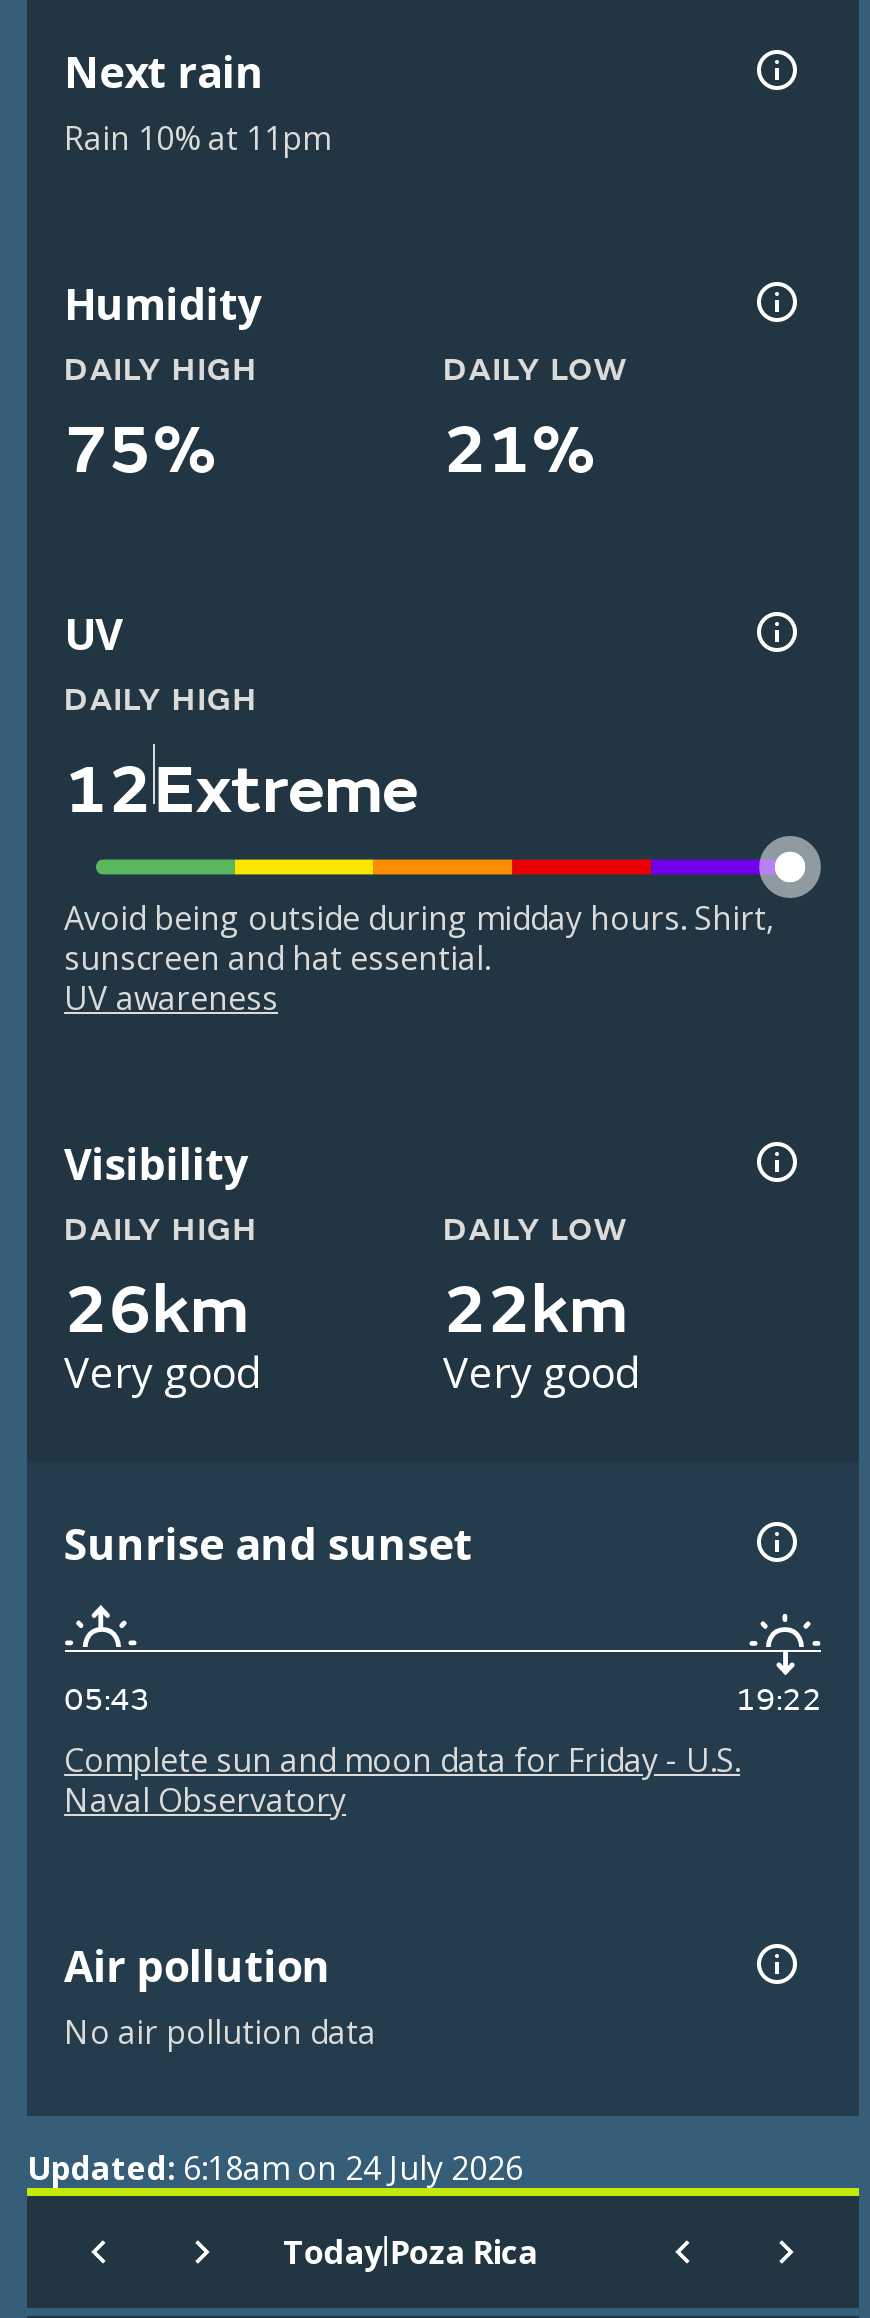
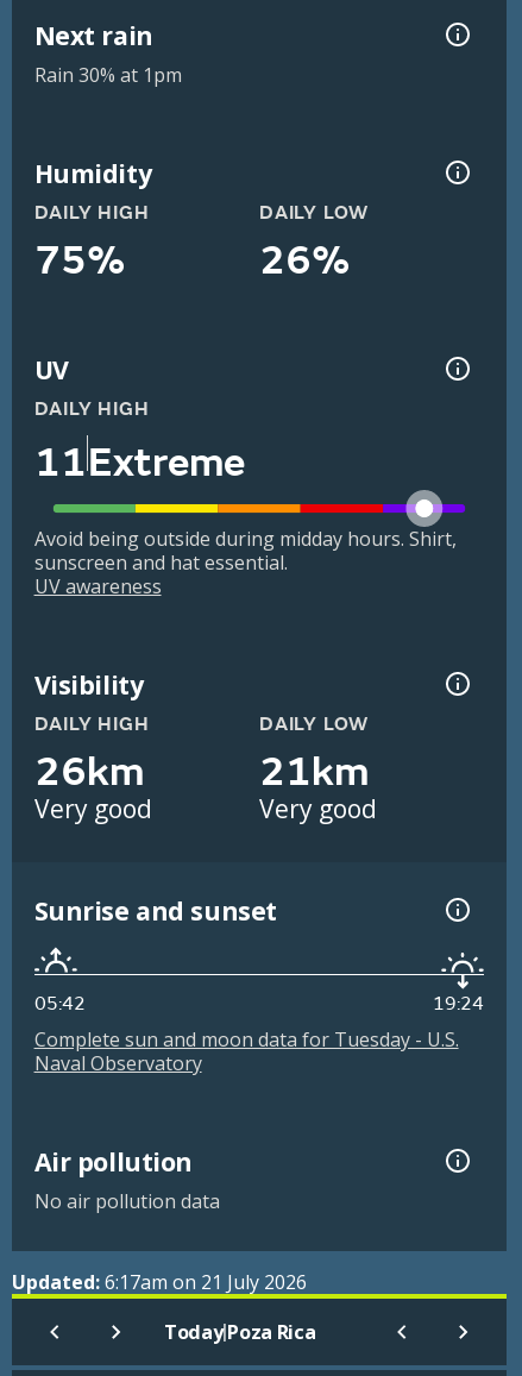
[64,116,330,160] Rain 10% at 11pm -> [34,62,181,88] Rain 30% at 1pm
[443,408,597,492] 21% -> [259,236,351,286] 26%
[64,747,418,831] 12Extreme -> [34,437,244,487] 11Extreme
[691,834,823,900] [image] -> [405,489,484,527] [image]
[443,1268,627,1352] 22km -> [259,747,369,797] 21km
[64,1680,150,1720] 05:43 -> [34,992,85,1016] 05:42
[736,1680,822,1720] 19:22 -> [433,992,485,1016] 19:24
[64,1738,740,1782] Complete sun and moon data for Friday - U.S. -> [34,1026,458,1053] Complete sun and moon data for Tuesday - U.S.
[27,2146,523,2190] Updated: 6:18am on 24 July 2026 -> [12,1269,307,1295] Updated: 6:17am on 21 July 2026

